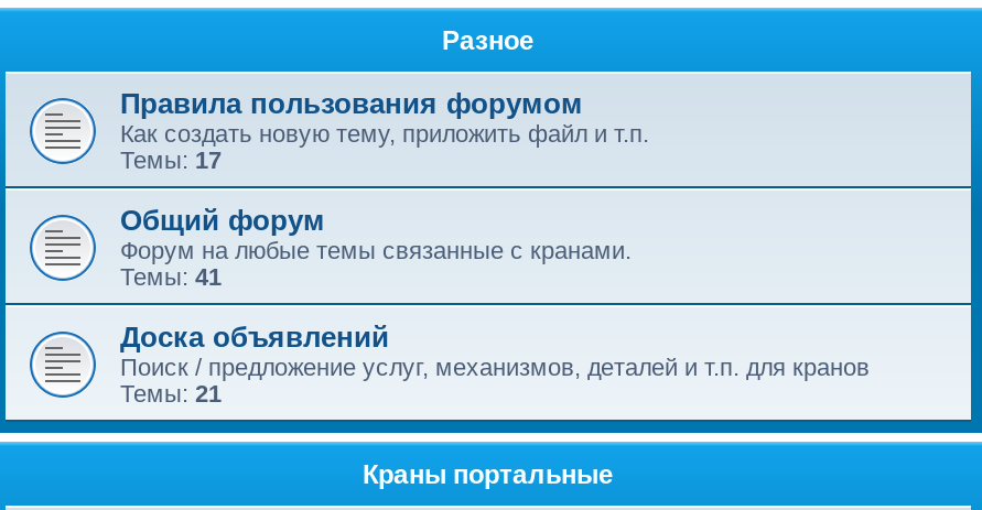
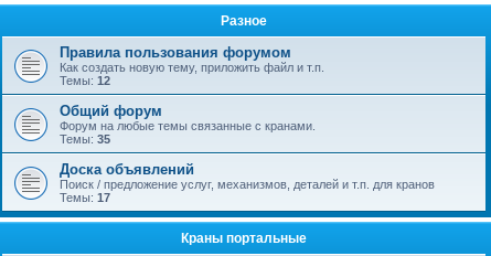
[120,147,222,173] Темы: 17 -> [60,74,110,87] Темы: 12
[120,263,222,290] Темы: 41 -> [60,132,110,146] Темы: 35
[120,380,222,406] Темы: 21 -> [60,191,110,204] Темы: 17

